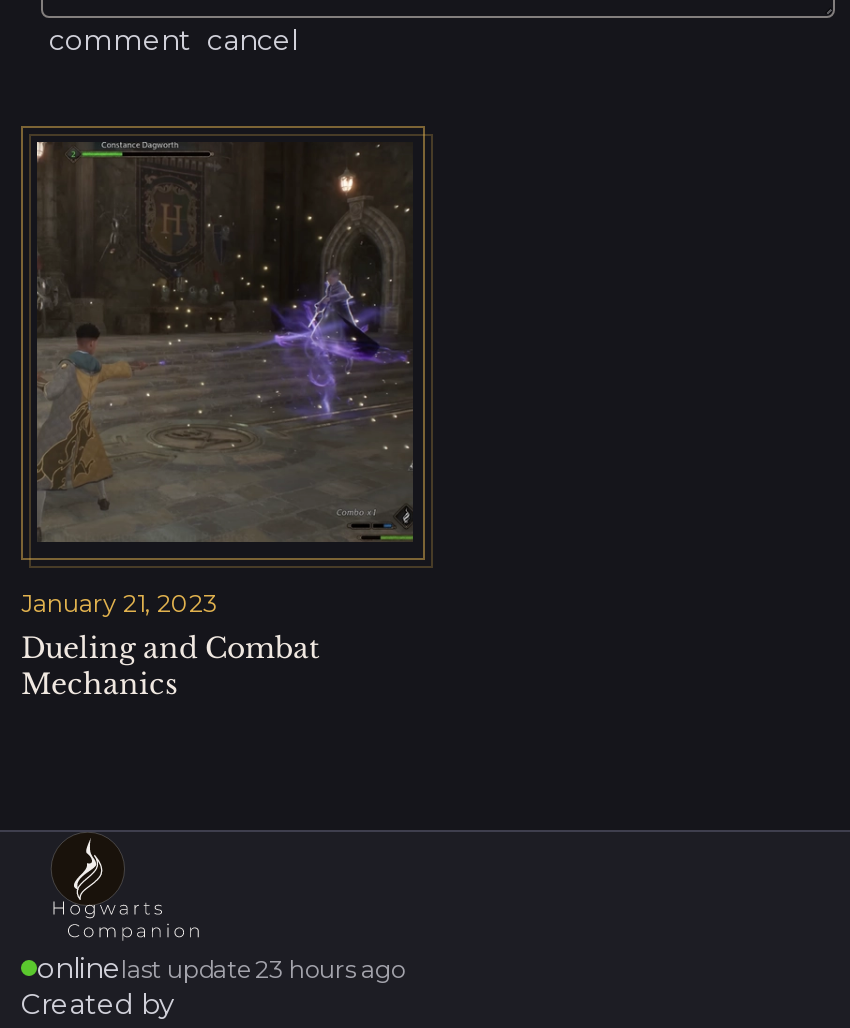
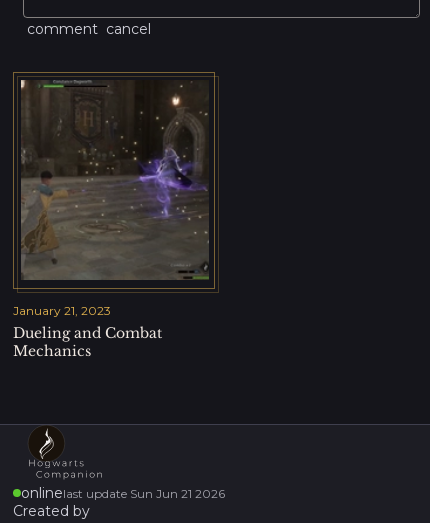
[37,950,405,986] onlinelast update23 hours ago -> [21,484,225,502] onlinelast updateSun Jun 21 2026

